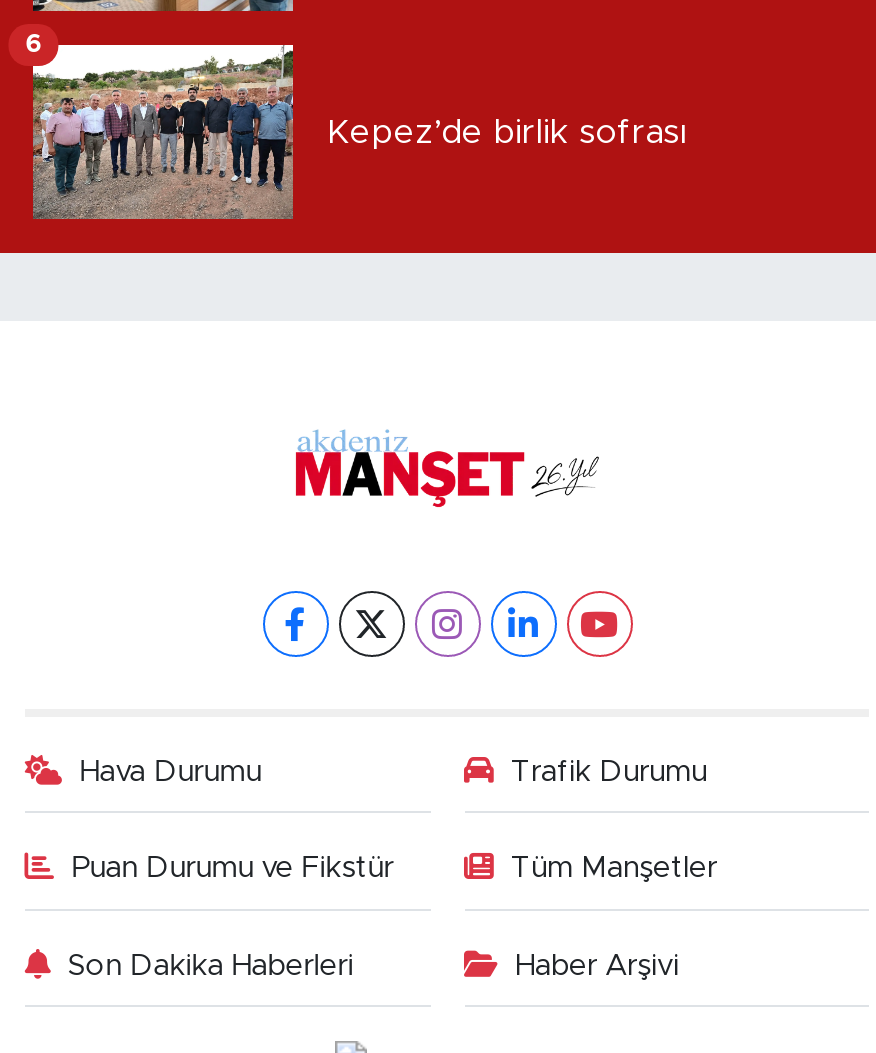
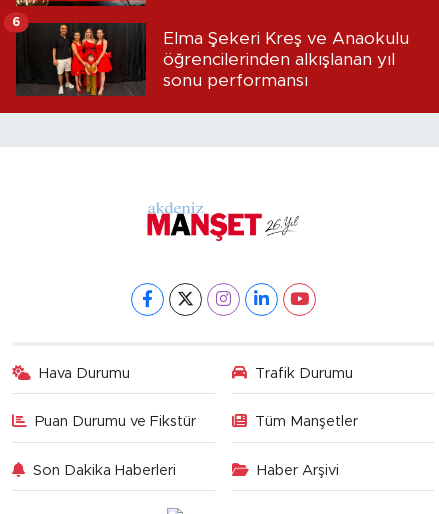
[31,42,687,220] [image] | Kepez’de birlik sofrası -> [15,22,409,97] [image] | Elma Şekeri Kreş ve Anaokulu | öğrencilerinden alkışlanan yıl | sonu performansı

